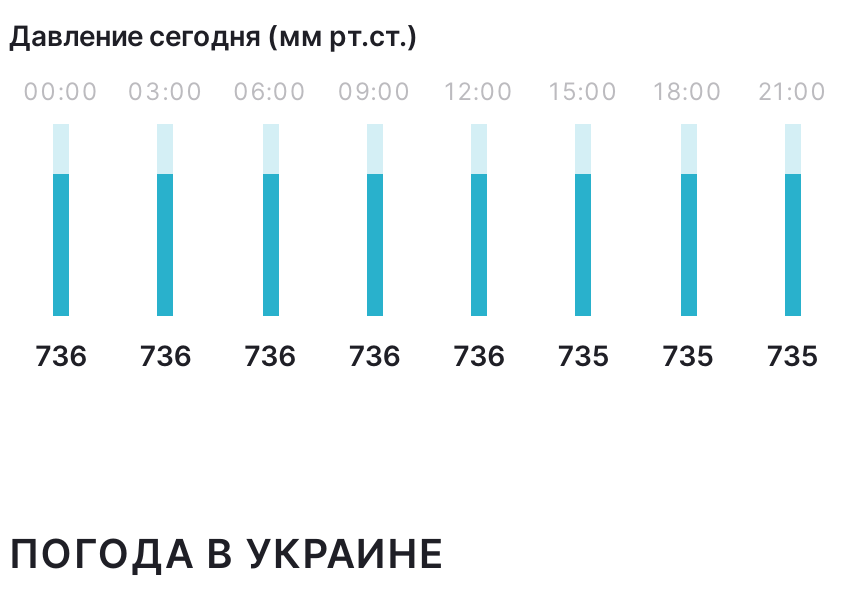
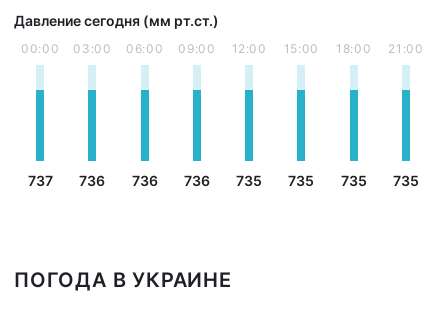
[35,338,87,372] 736 -> [28,172,53,189] 737
[453,338,505,372] 736 -> [236,172,262,189] 735

